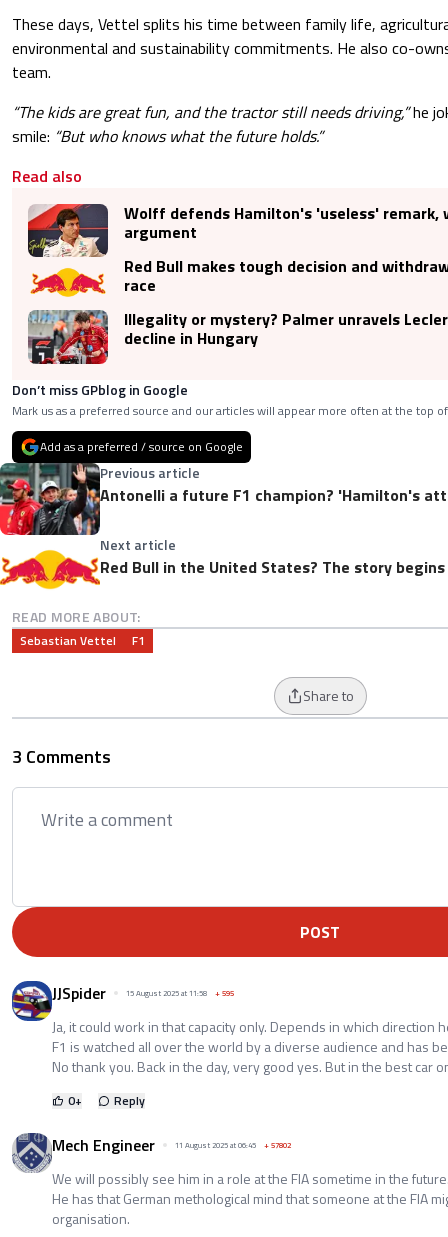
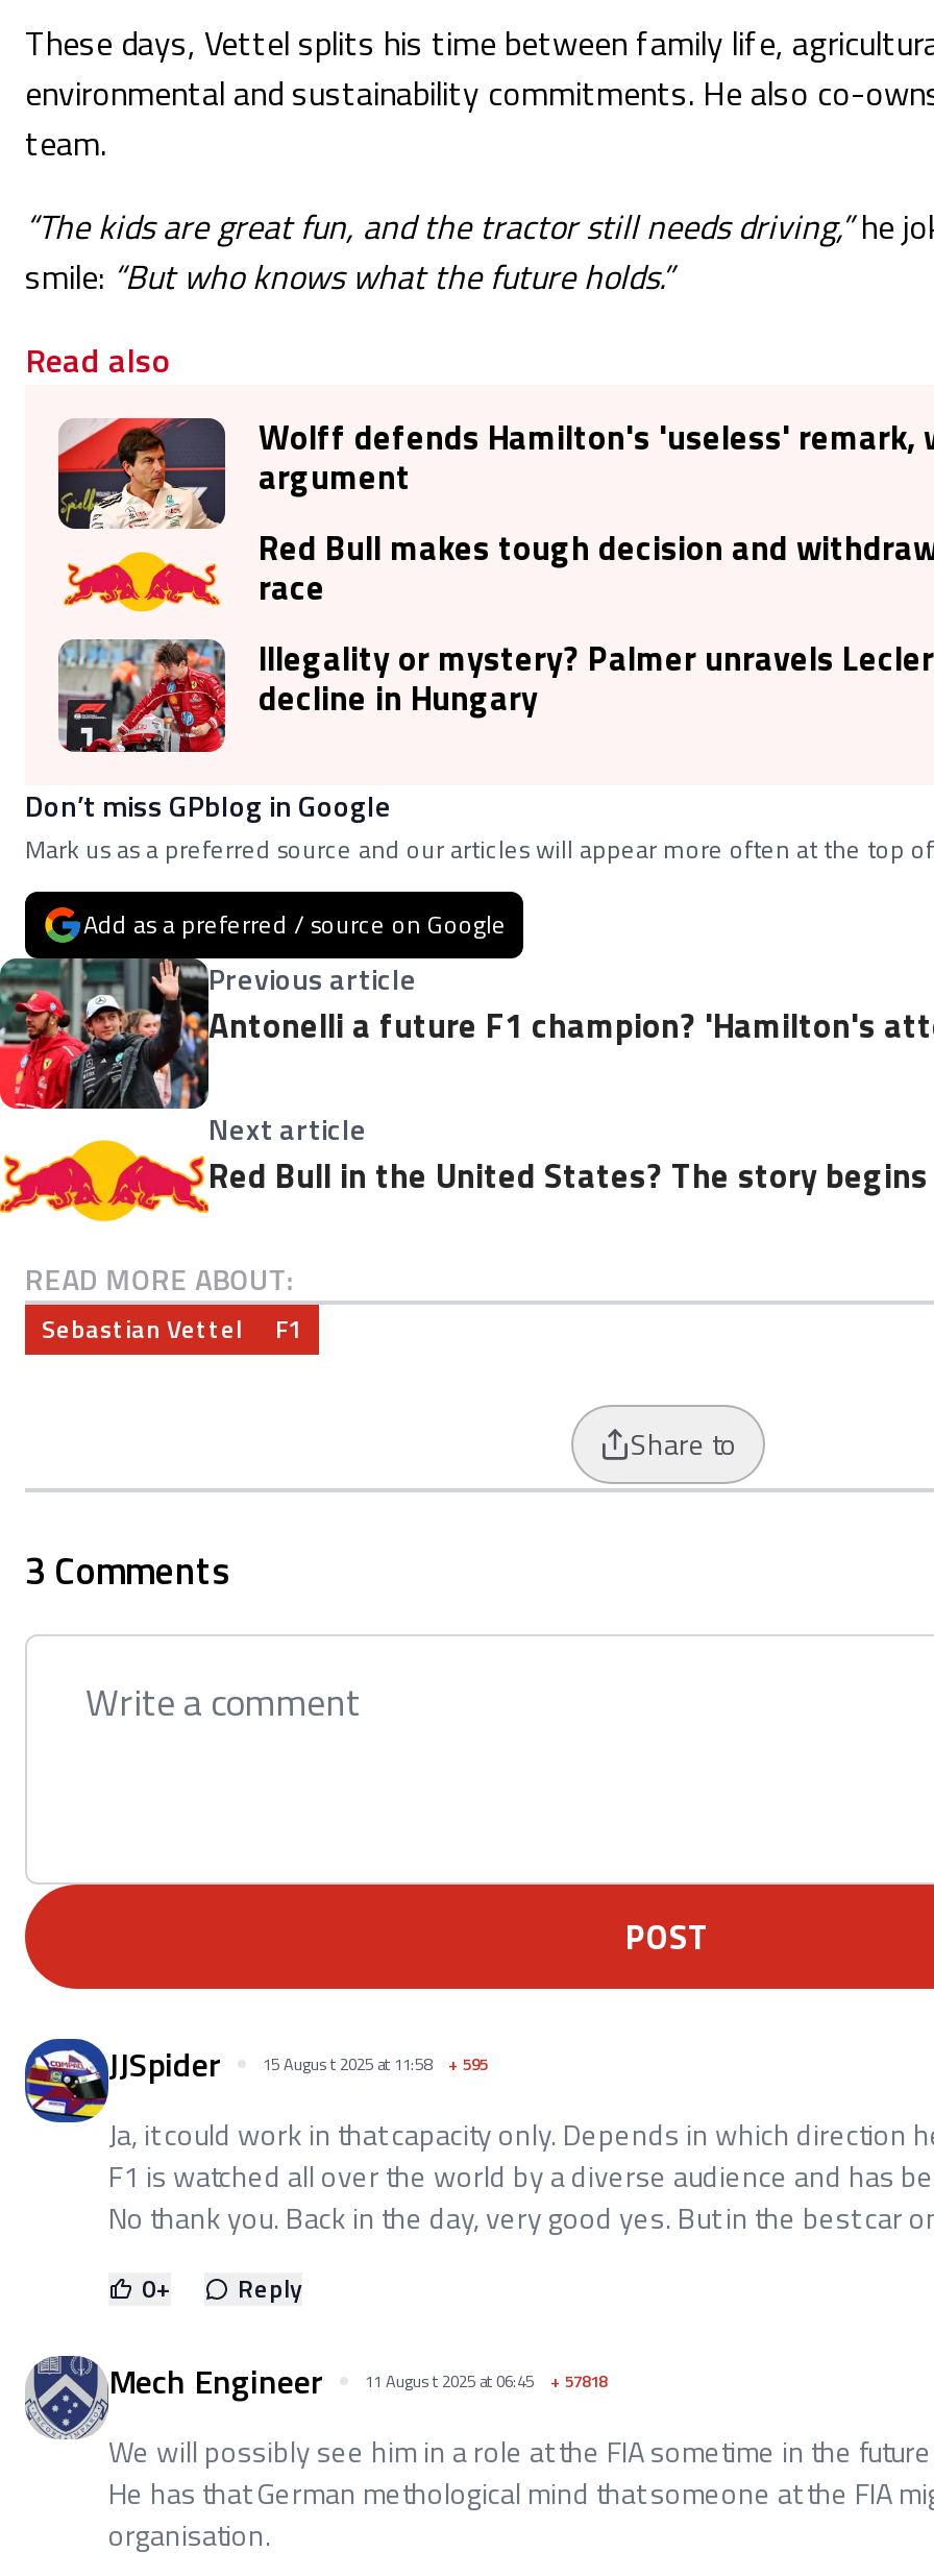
[52,1132,291,1156] Mech Engineer 11 August 2025 at 06:45 + 57802 -> [108,2355,607,2405] Mech Engineer 11 August 2025 at 06:45 + 57818

